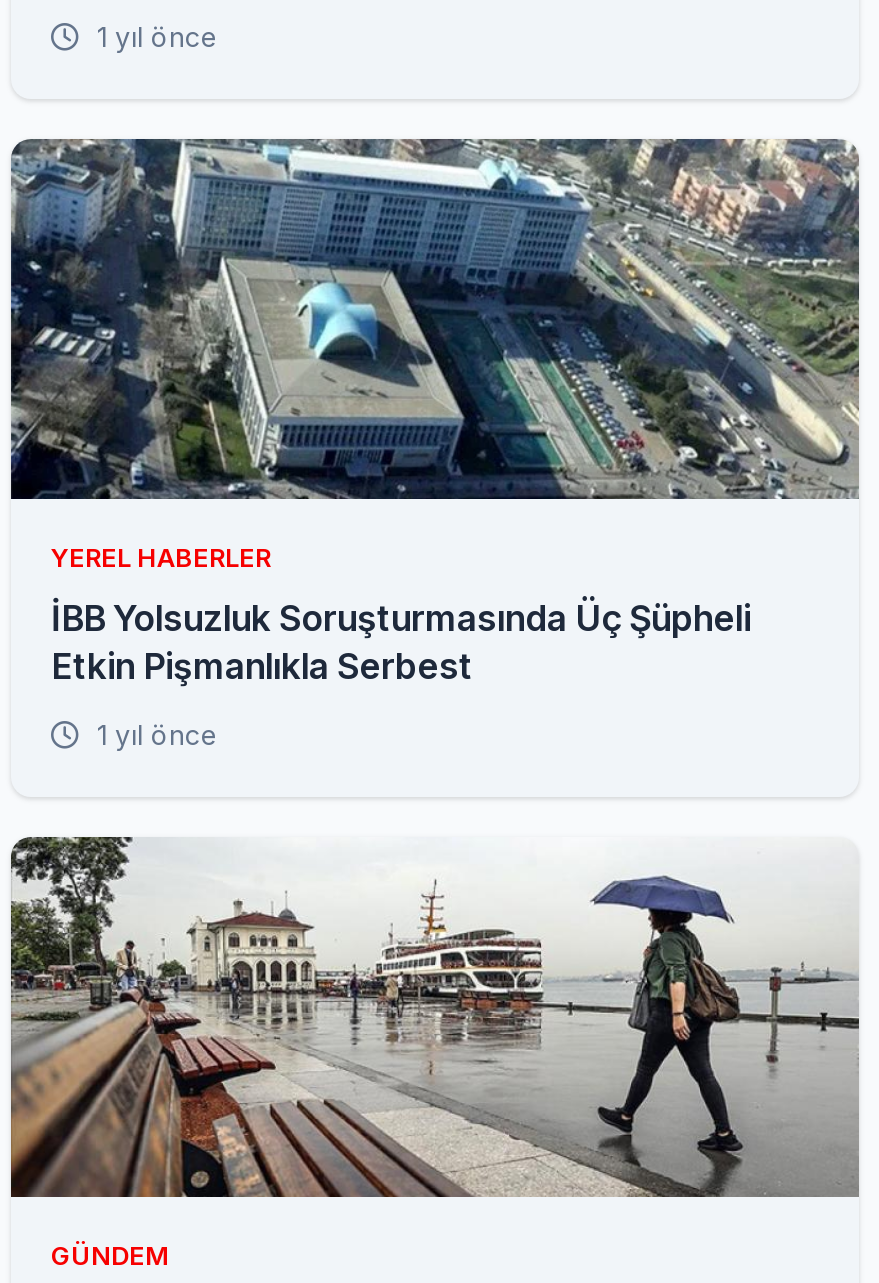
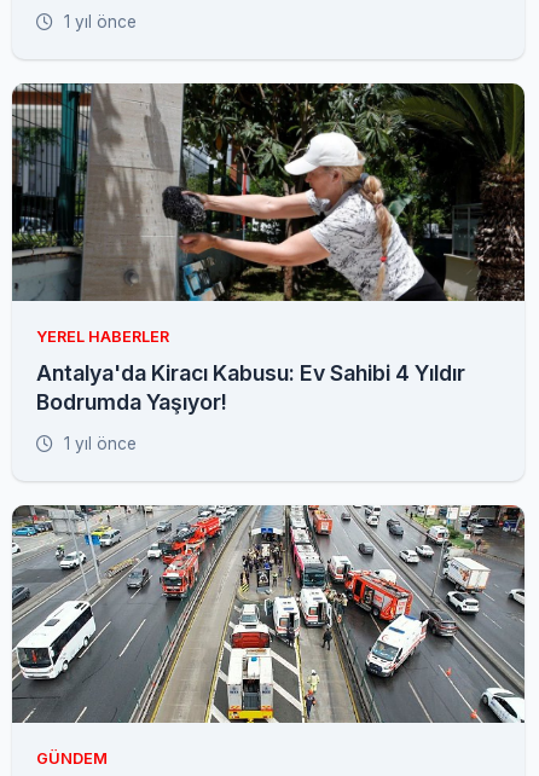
[9,137,861,501] [image] -> [11,82,526,302] [image]
[51,597,751,687] İBB Yolsuzluk Soruşturmasında Üç Şüpheli | Etkin Pişmanlıkla Serbest -> [36,360,465,415] Antalya'da Kiracı Kabusu: Ev Sahibi 4 Yıldır | Bodrumda Yaşıyor!
[9,837,861,1199] [image] -> [12,504,526,723] [image]

